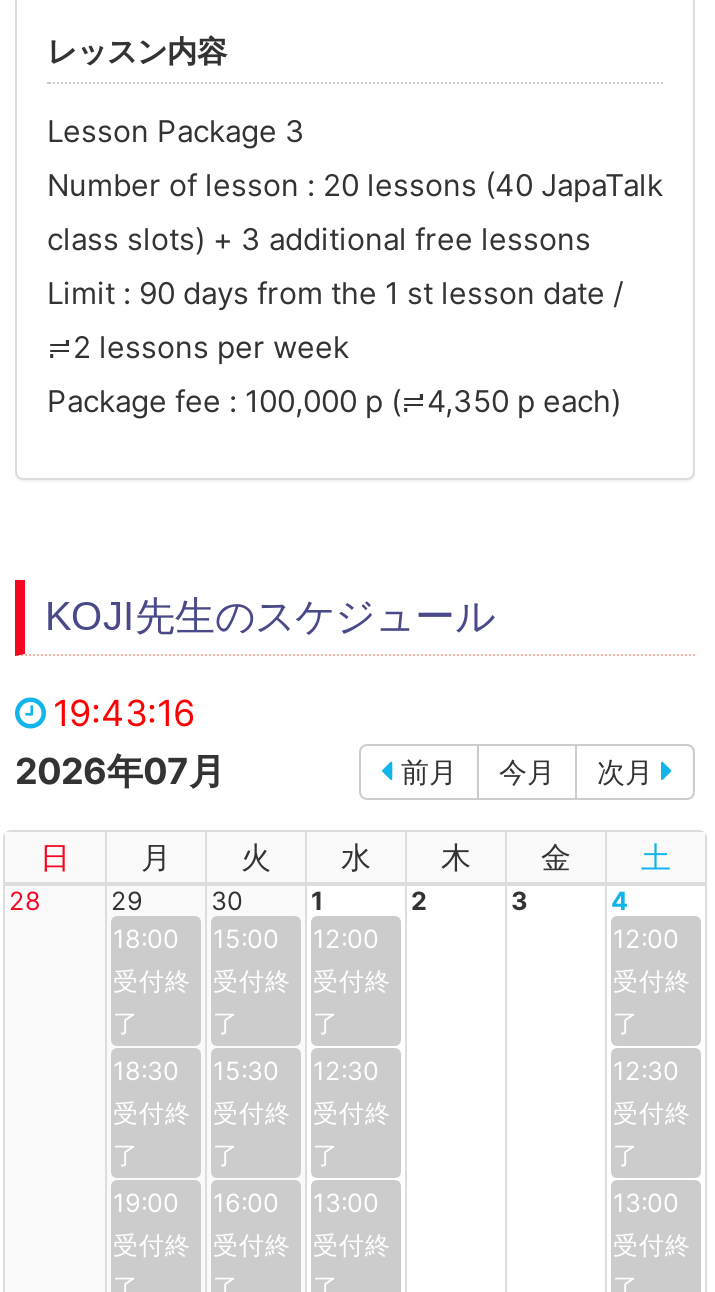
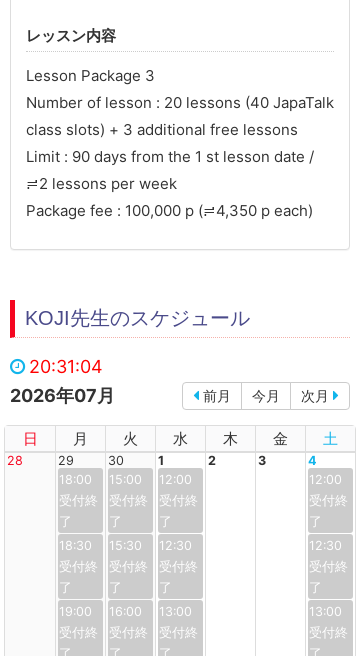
[53,692,195,734] 19:43:16 -> [29,356,103,377] 20:31:04

